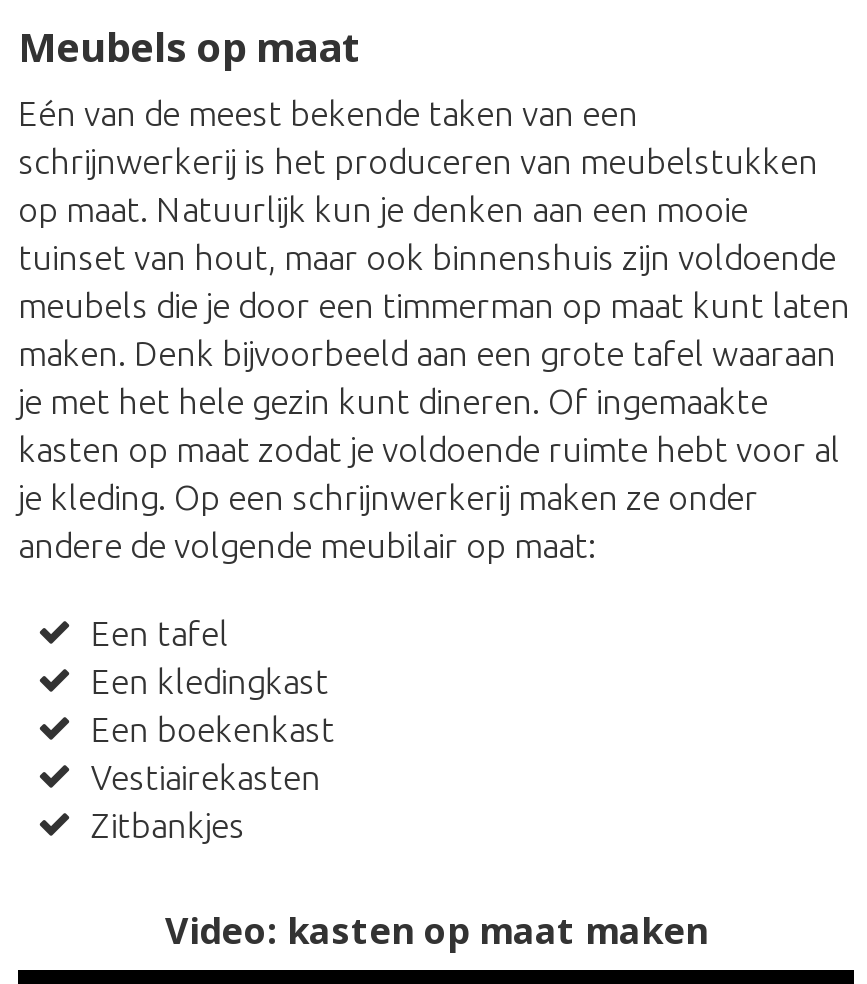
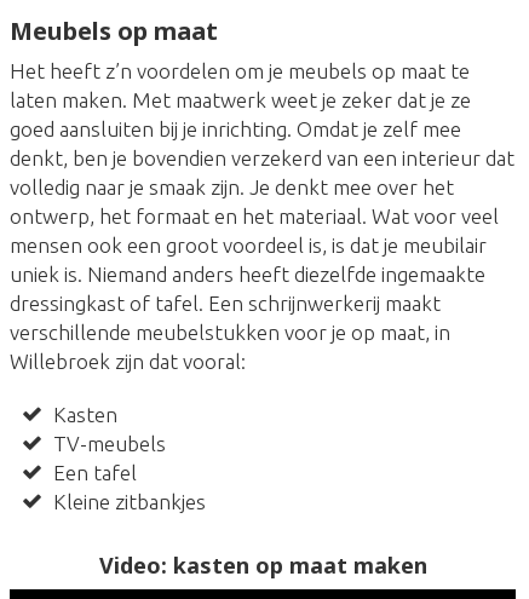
[18,94,850,564] Eén van de meest bekende taken van een | schrijnwerkerij is het produceren van meubelstukken | op maat. Natuurlijk kun je denken aan een mooie | tuinset van hout, maar ook binnenshuis zijn voldoende | meubels die je door een timmerman op maat kunt laten | maken. Denk bijvoorbeeld aan een grote tafel waaraan | je met het hele gezin kunt dineren. Of ingemaakte | kasten op maat zodat je voldoende ruimte hebt voor al | je kleding. Op een schrijnwerkerij maken ze onder | andere de volgende meubilair op maat: -> [10,59,514,455] Het heeft z’n voordelen om je meubels op maat te | laten maken. Met maatwerk weet je zeker dat je ze | goed aansluiten bij je inrichting. Omdat je zelf mee | denkt, ben je bovendien verzekerd van een interieur dat | volledig naar je smaak zijn. Je denkt mee over het | ontwerp, het formaat en het materiaal. Wat voor veel | mensen ook een groot voordeel is, is dat je meubilair | uniek is. Niemand anders heeft diezelfde ingemaakte | dressingkast of tafel. Een schrijnwerkerij maakt | verschillende meubelstukken voor je op maat, in | Willebroek zijn dat vooral: | Kasten | TV-meubels
moved [91,614,229,652] -> [54,461,137,484]: Een tafel
[91,662,335,844] Een kledingkast | Een boekenkast | Vestiairekasten | Zitbankjes -> [54,490,206,513] Kleine zitbankjes

